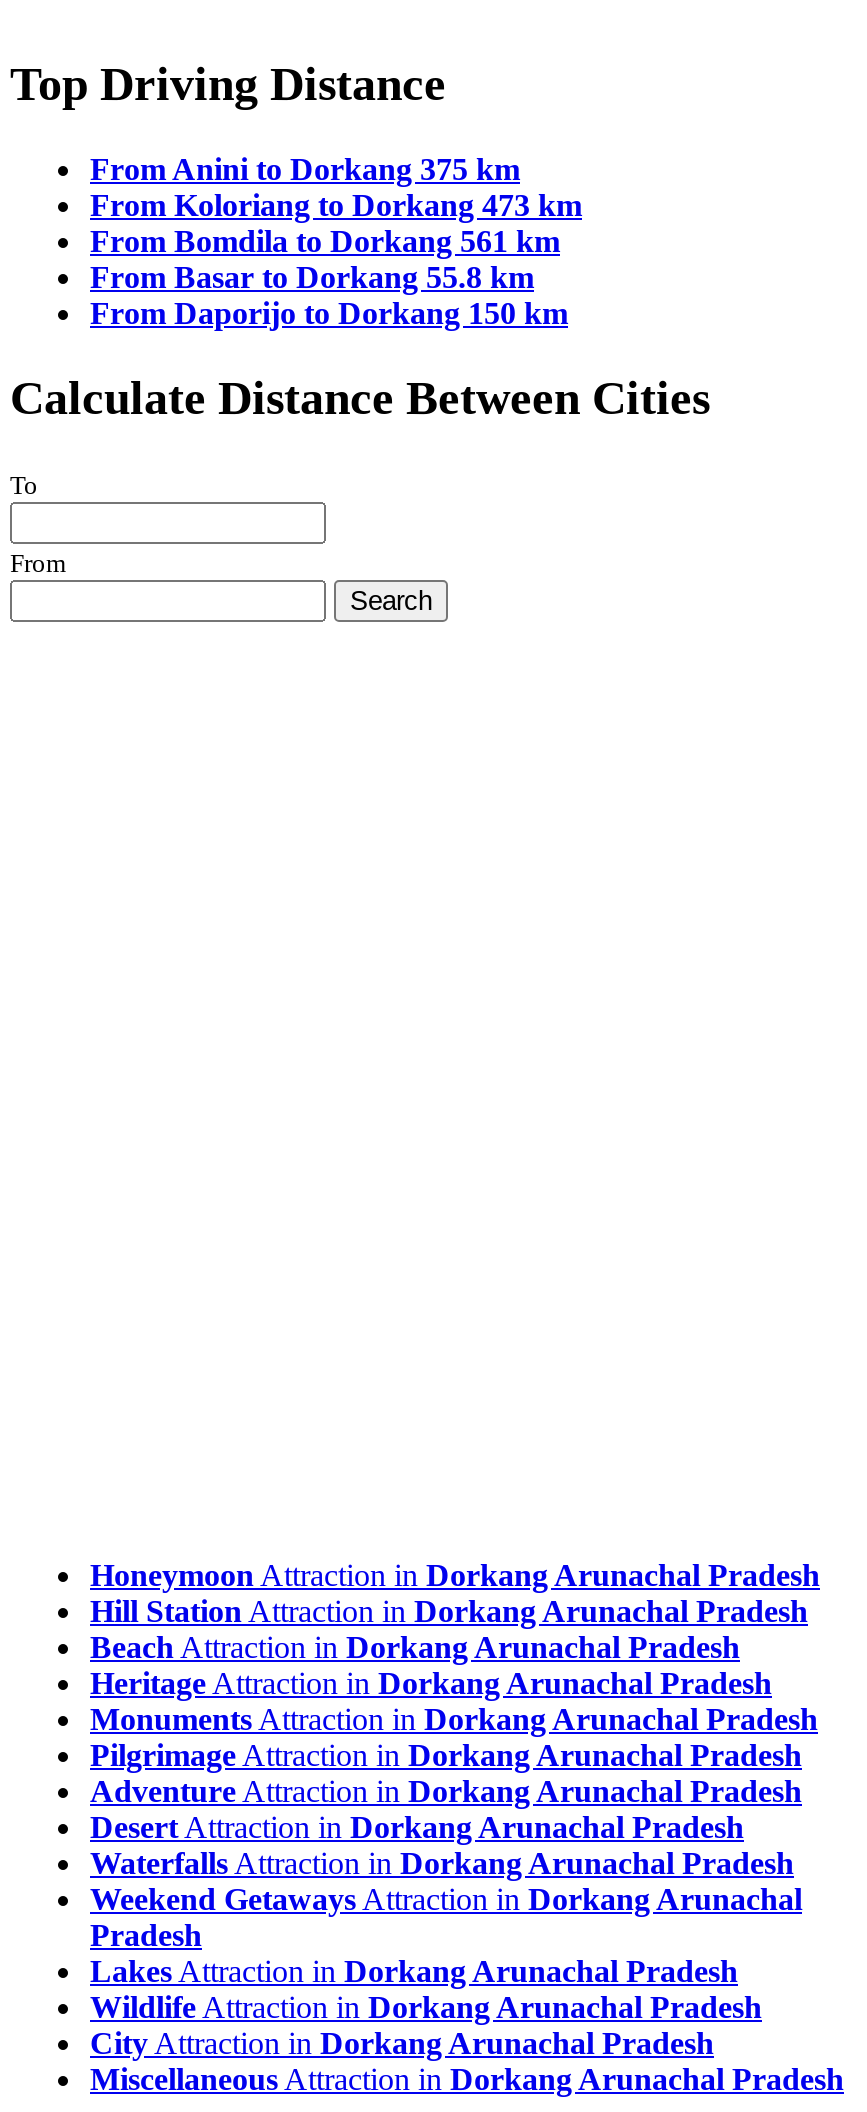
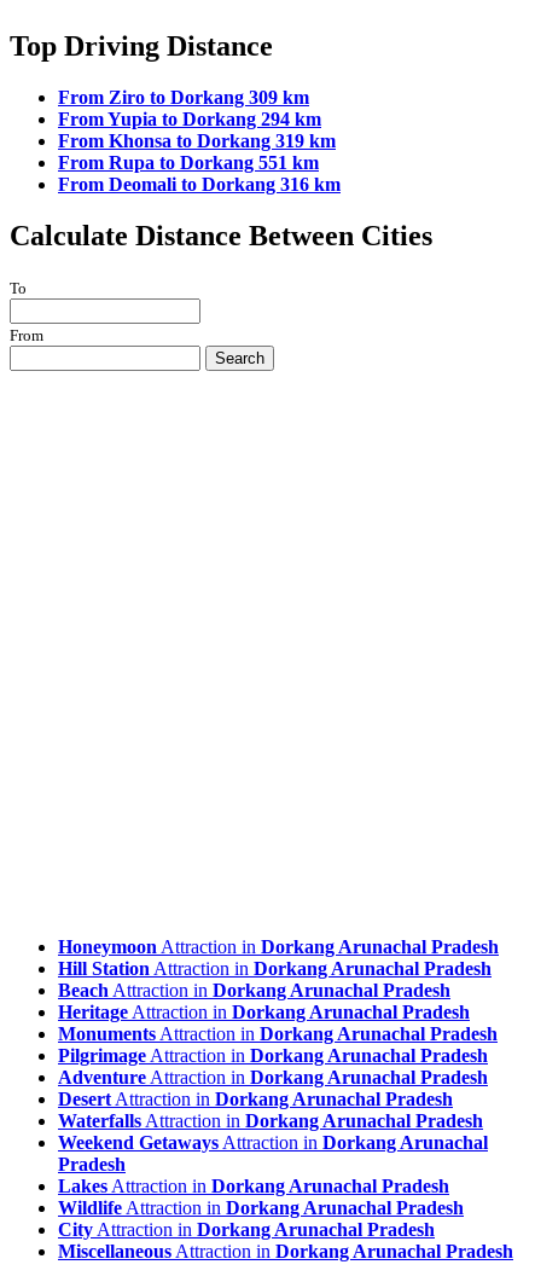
[90,153,520,187] From Anini to Dorkang 375 km -> [58,87,309,108] From Ziro to Dorkang 309 km
[90,189,582,223] From Koloriang to Dorkang 473 km -> [58,109,321,130] From Yupia to Dorkang 294 km
[90,225,560,259] From Bomdila to Dorkang 561 km -> [58,131,336,151] From Khonsa to Dorkang 319 km
[90,261,534,295] From Basar to Dorkang 55.8 km -> [58,153,319,173] From Rupa to Dorkang 551 km
[90,297,568,331] From Daporijo to Dorkang 150 km -> [58,174,341,195] From Deomali to Dorkang 316 km

